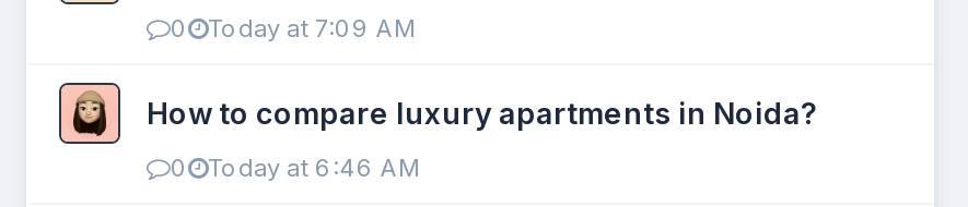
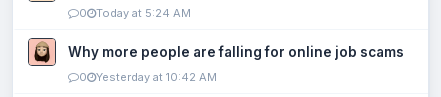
[171,13,416,44] 0 Today at 7:09 AM -> [79,6,191,20] 0 Today at 5:24 AM
[147,96,816,131] How to compare luxury apartments in Noida? -> [68,44,404,60] Why more people are falling for online job scams
[208,153,420,183] Today at 6:46 AM -> [96,70,217,84] Yesterday at 10:42 AM

